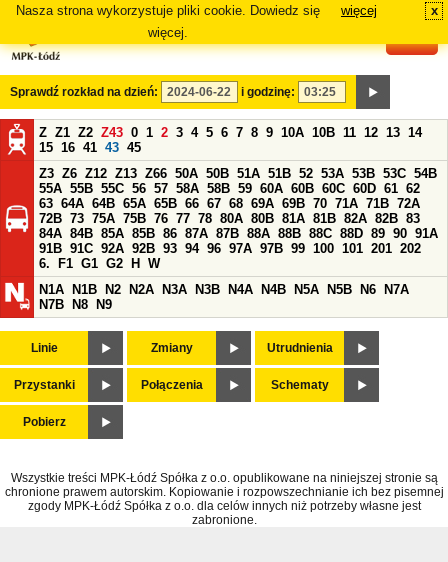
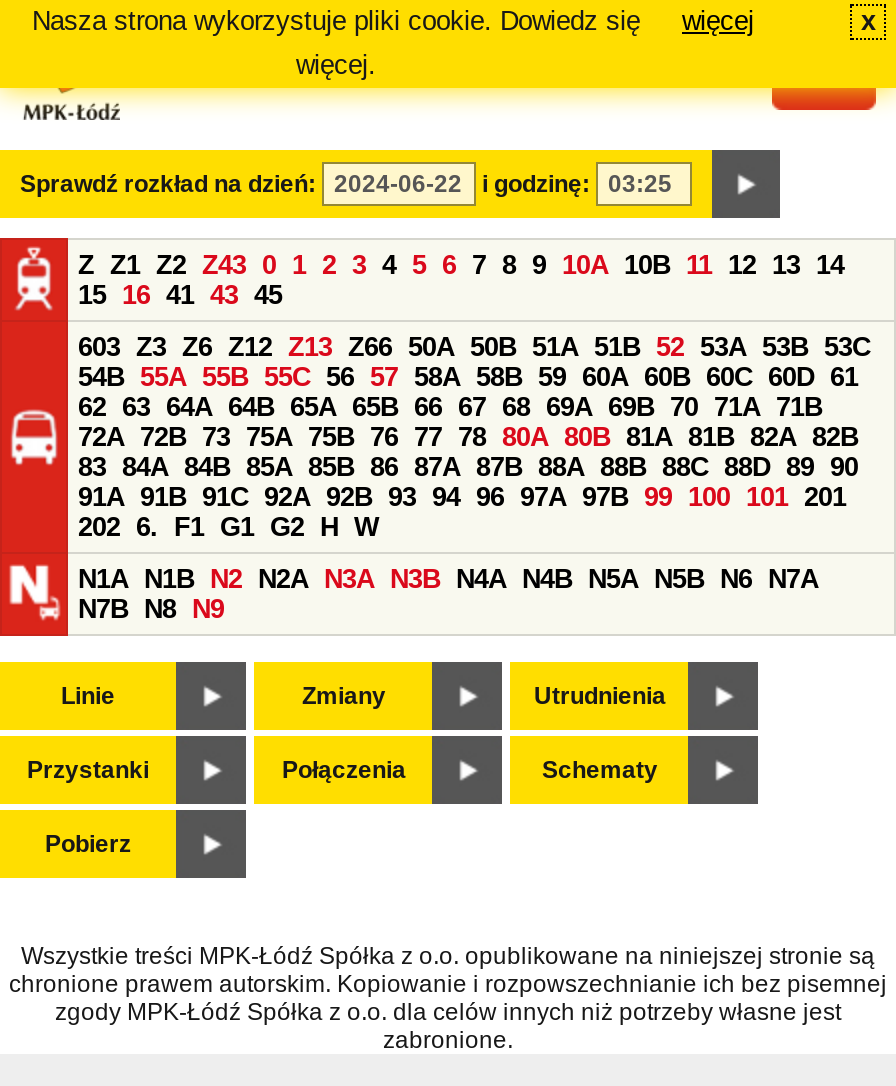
[39,166,438,271] Z3 Z6 Z12 Z13 Z66 50A 50B 51A 51B 52 53A 53B 53C 54B | 55A 55B 55C 56 57 58A 58B 59 60A 60B 60C 60D 61 62 | 63 64A 64B 65A 65B 66 67 68 69A 69B 70 71A 71B 72A | 72B 73 75A 75B 76 77 78 80A 80B 81A 81B 82A 82B 83 | 84A 84B 85A 85B 86 87A 87B 88A 88B 88C 88D 89 90 91A | 91B 91C 92A 92B 93 94 96 97A 97B 99 100 101 201 202 | 6. F1 G1 G2 H W -> [78,332,870,542] 603 Z3 Z6 Z12 Z13 Z66 50A 50B 51A 51B 52 53A 53B 53C | 54B 55A 55B 55C 56 57 58A 58B 59 60A 60B 60C 60D 61 | 62 63 64A 64B 65A 65B 66 67 68 69A 69B 70 71A 71B | 72A 72B 73 75A 75B 76 77 78 80A 80B 81A 81B 82A 82B | 83 84A 84B 85A 85B 86 87A 87B 88A 88B 88C 88D 89 90 | 91A 91B 91C 92A 92B 93 94 96 97A 97B 99 100 101 201 | 202 6. F1 G1 G2 H W

